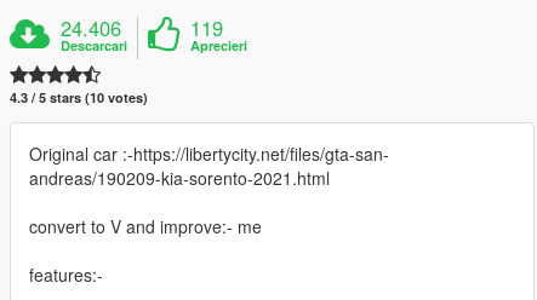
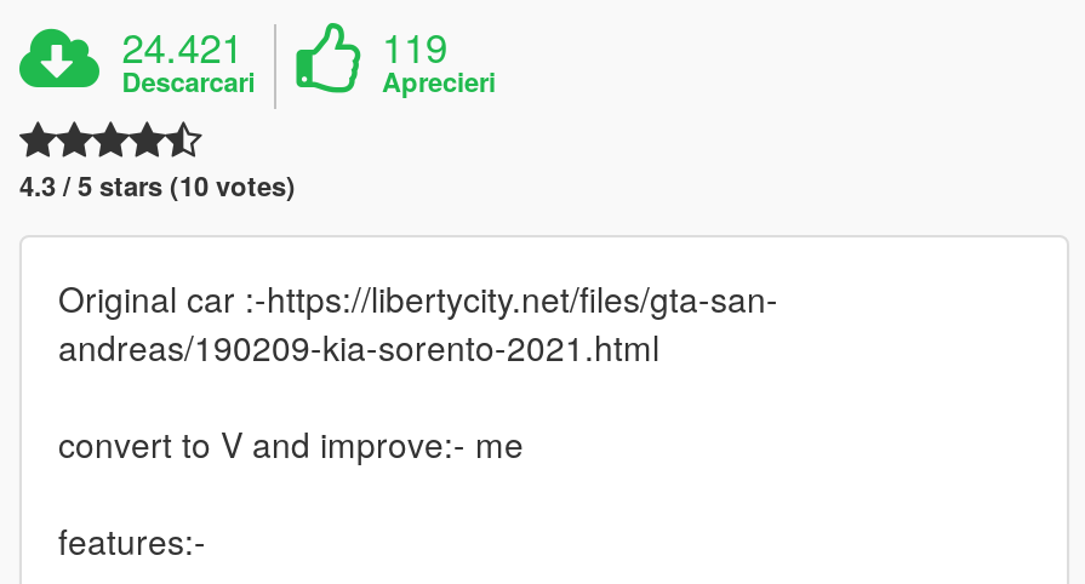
[61,13,121,42] 24.406 -> [122,17,243,75] 24.421

